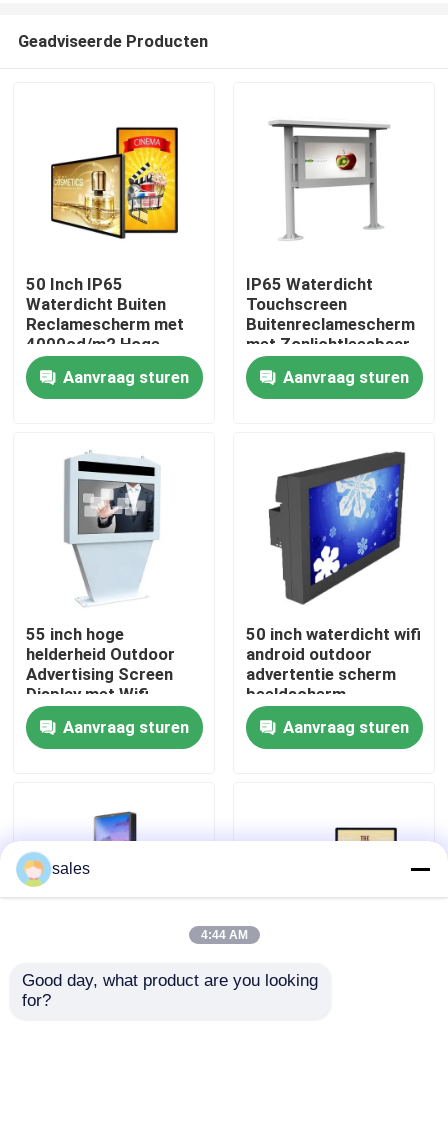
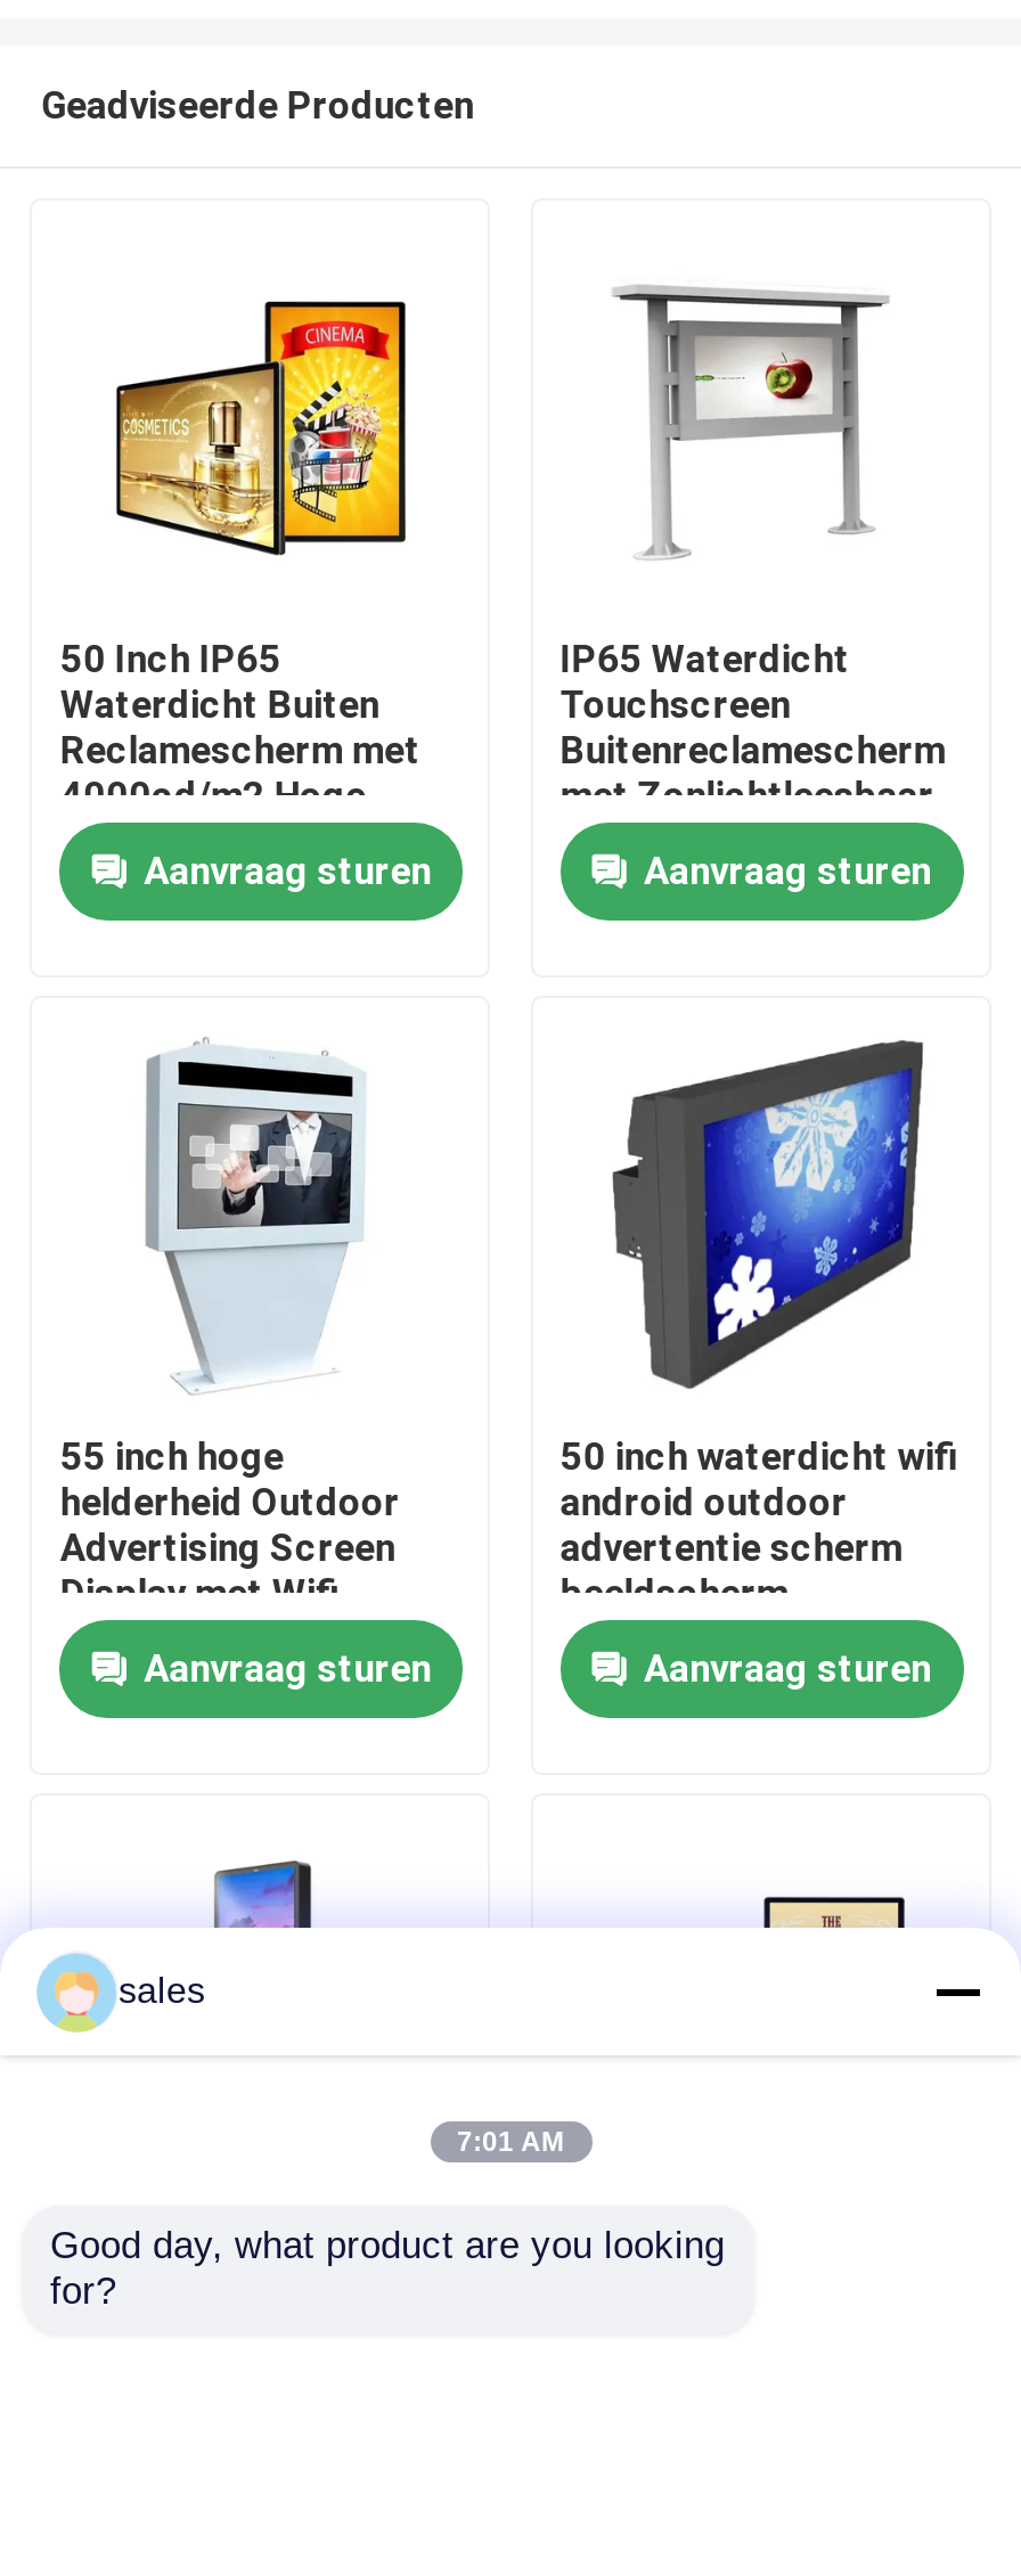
[200,928,247,942] 4:44 AM -> [457,2126,564,2158] 7:01 AM

